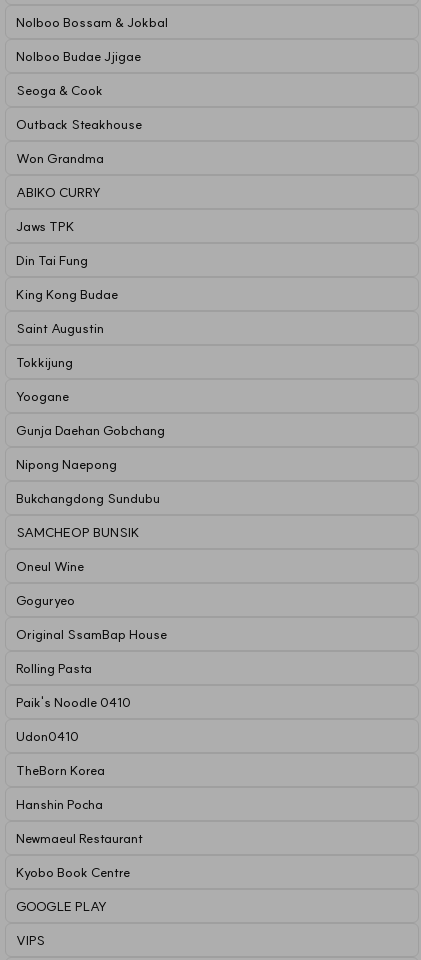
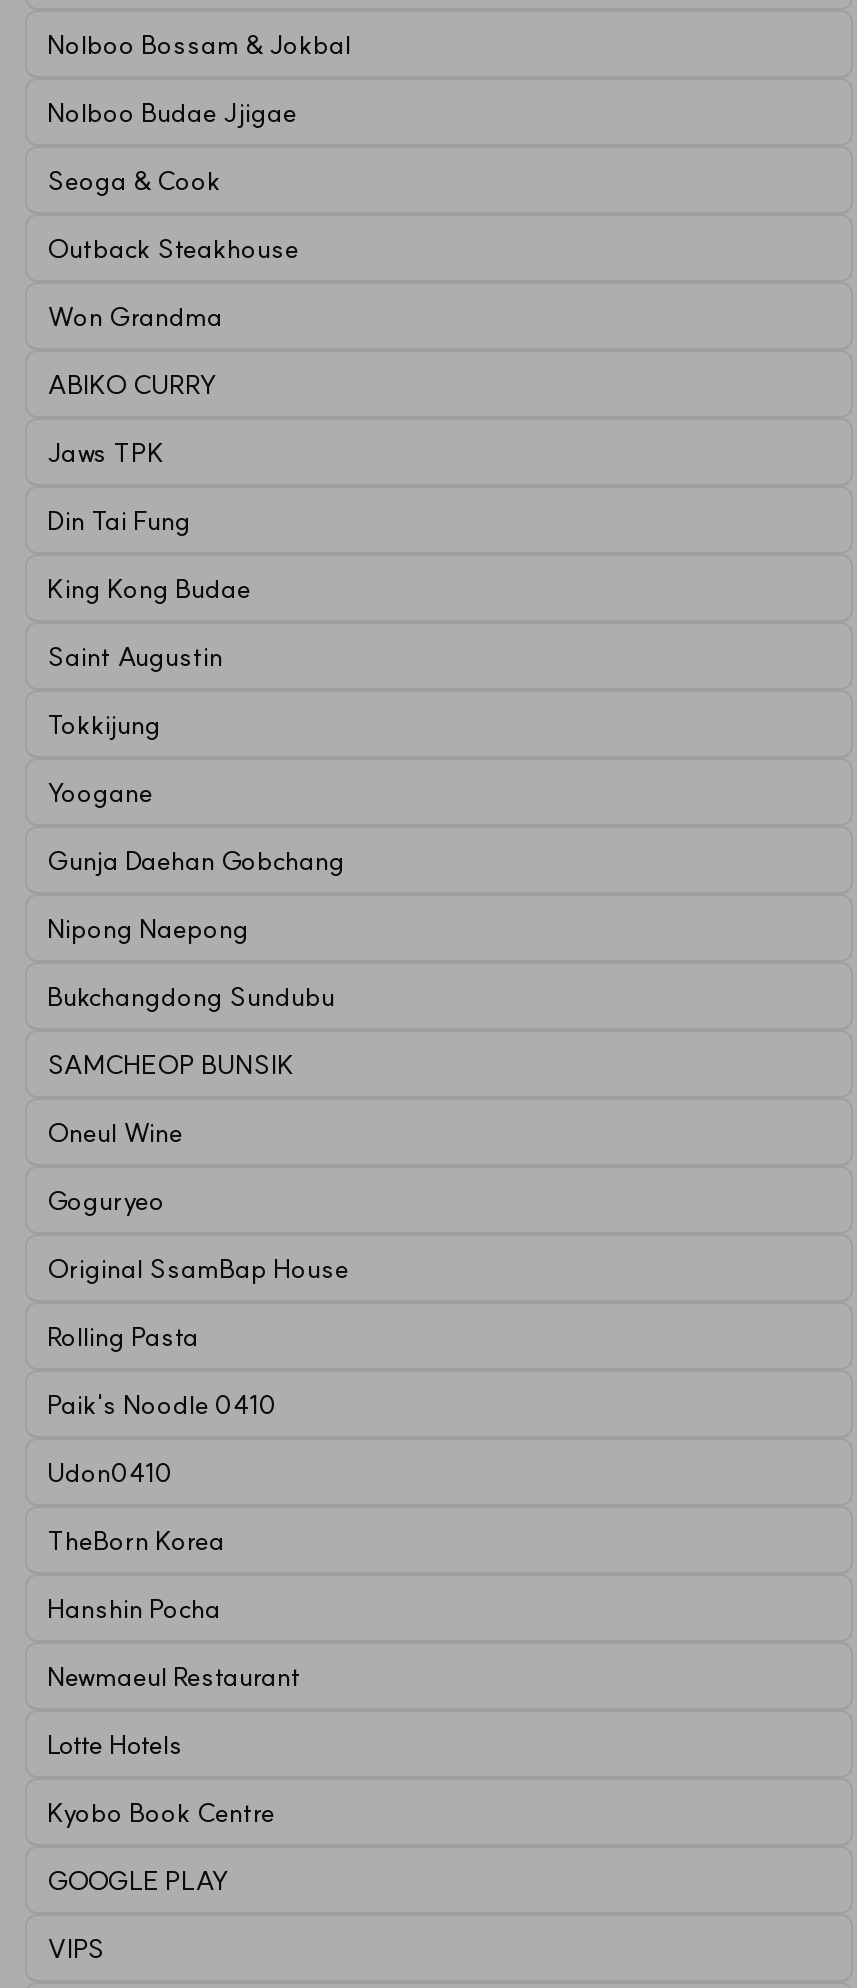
none -> [47,1727,183,1759] Lotte Hotels

